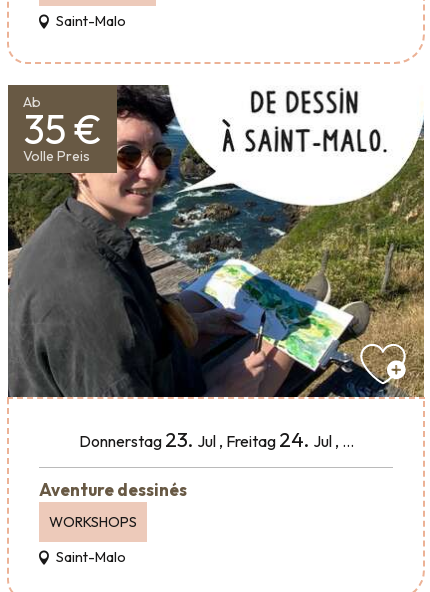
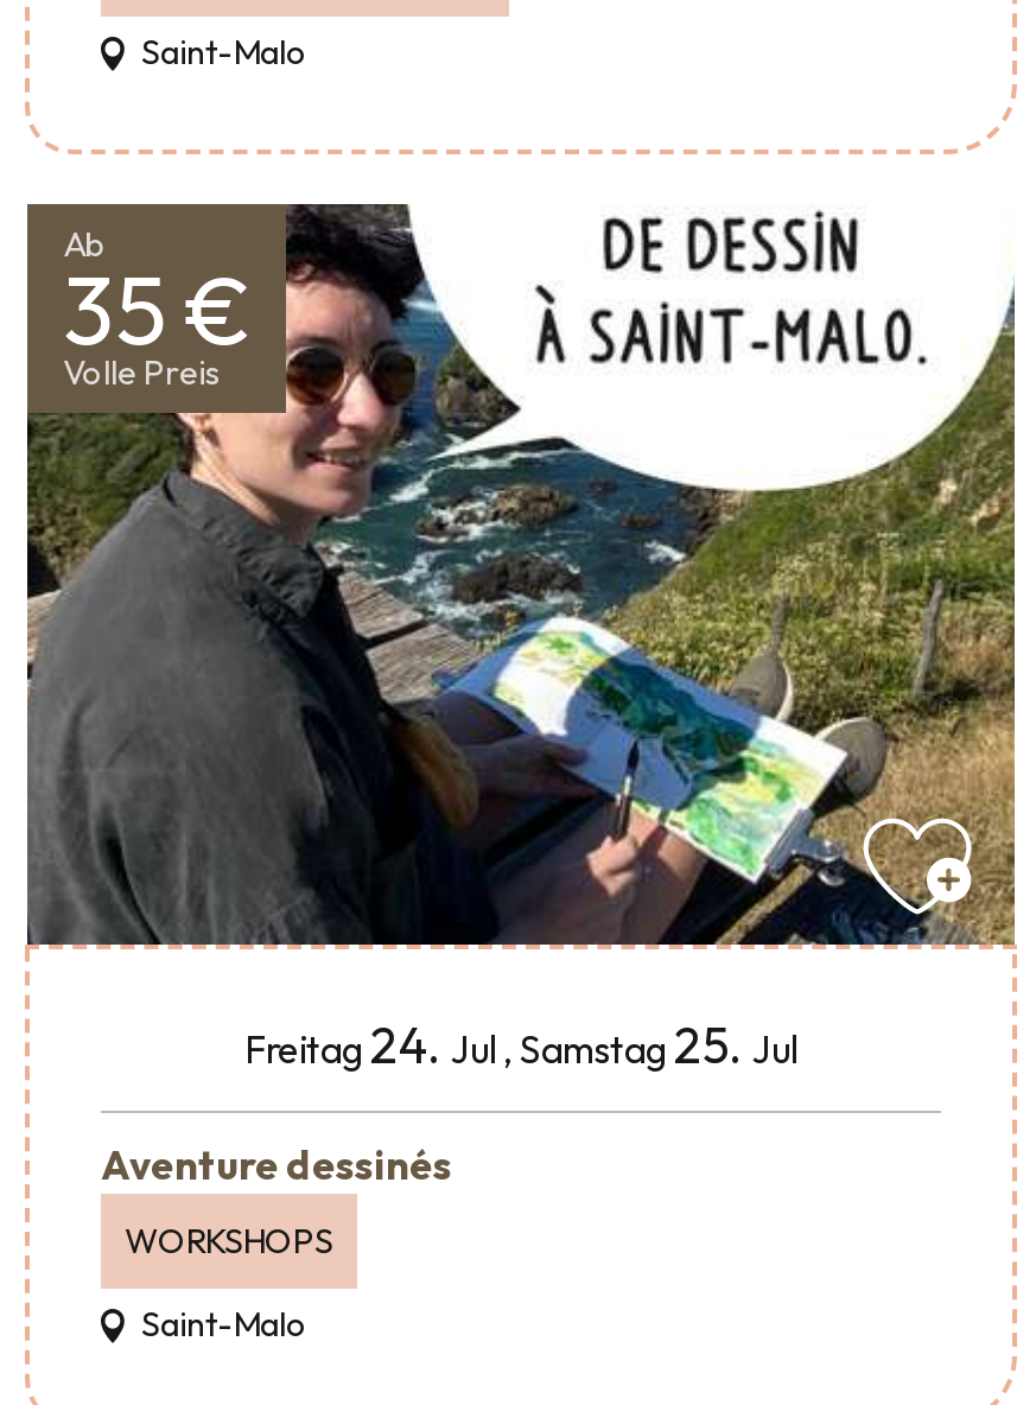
[78,426,353,452] Donnerstag 23. Jul, Freitag 24. Jul,... -> [244,1012,797,1073] Freitag 24. Jul, Samstag 25. Jul

